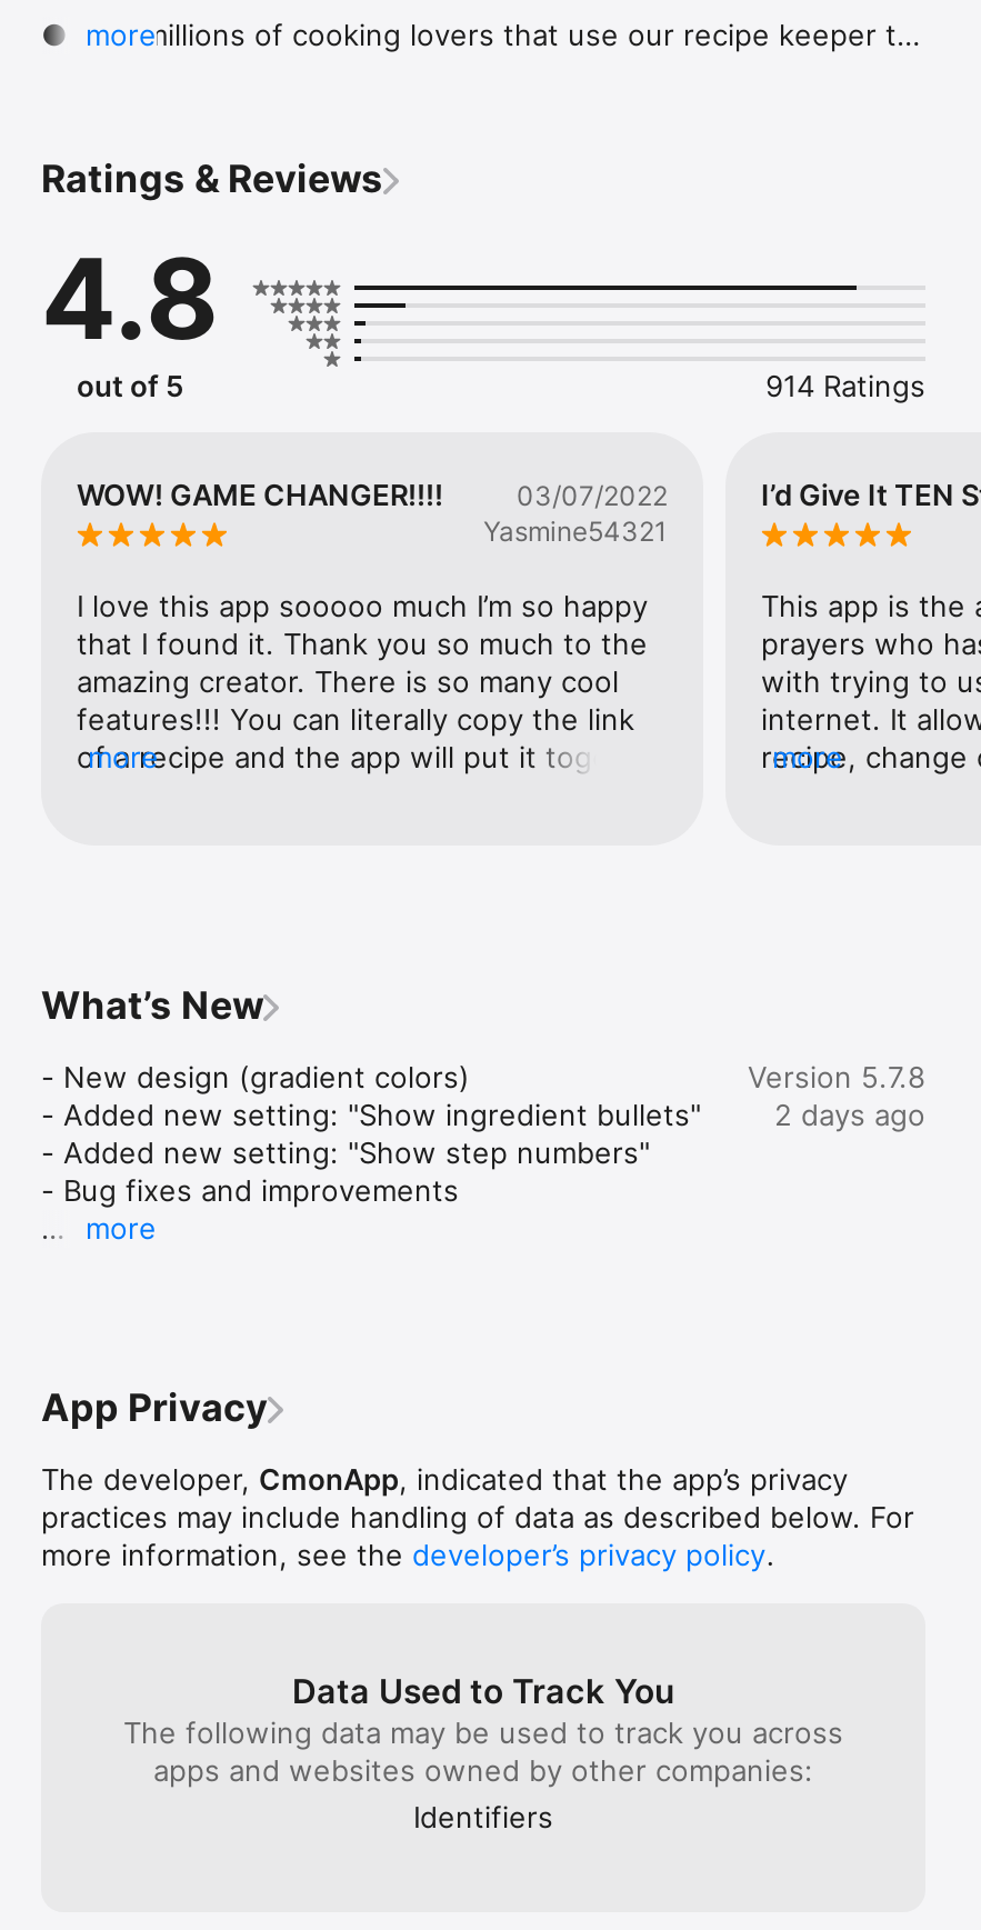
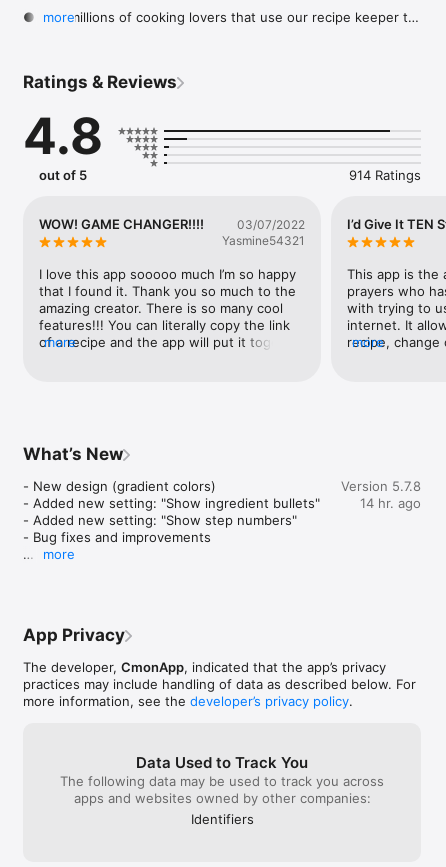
[774,1097,925,1132] 2 days ago -> [360,495,421,511] 14 hr. ago

